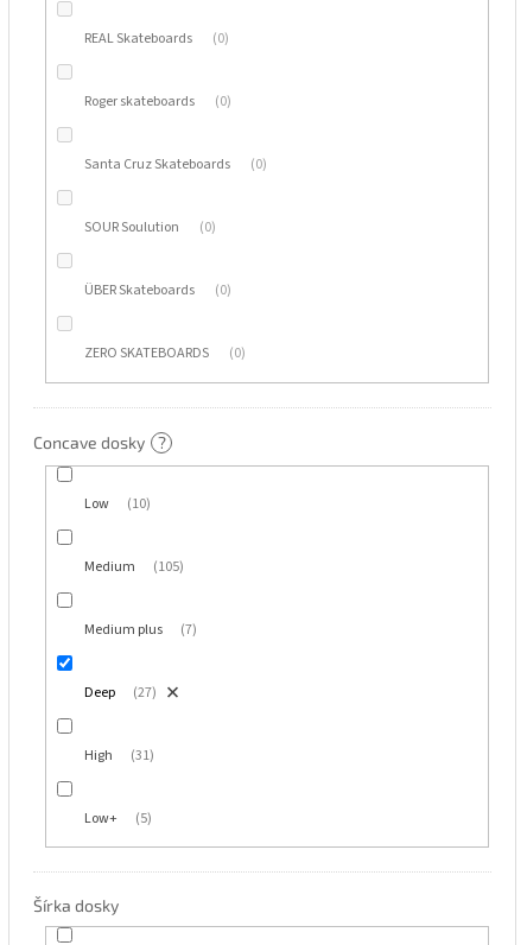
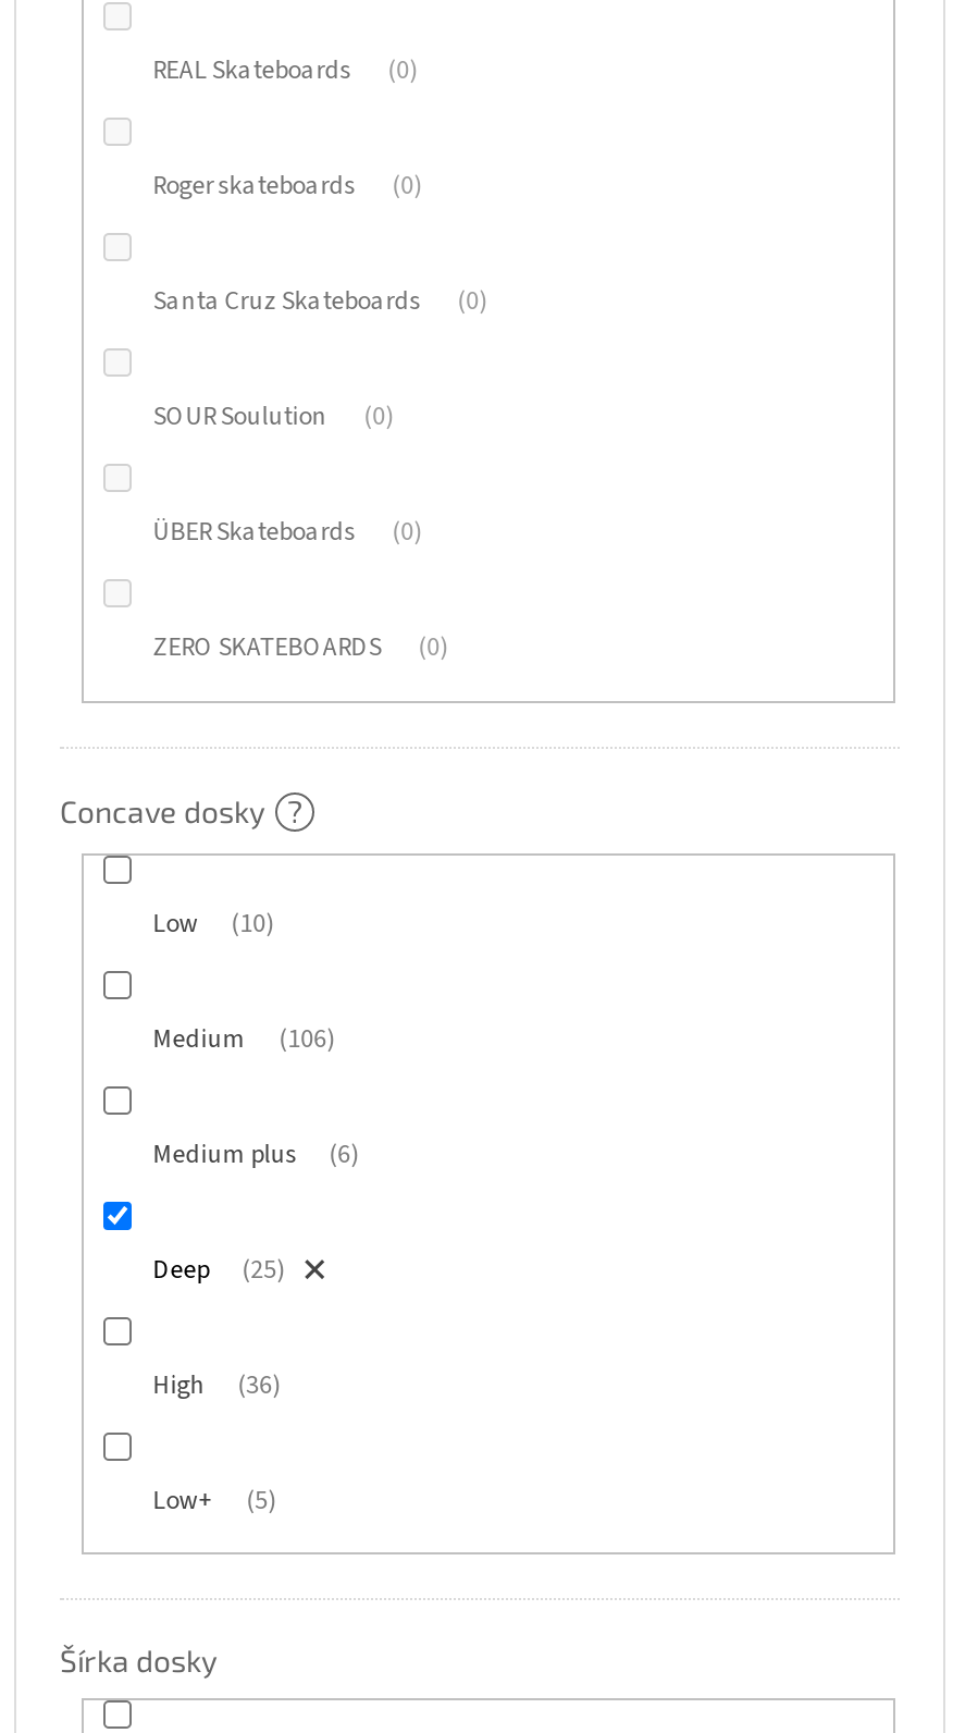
[84,556,179,576] Medium 105 -> [153,1020,327,1057] Medium 106
[84,619,192,639] Medium plus 7 -> [153,1136,351,1173] Medium plus 6
[84,682,151,702] Deep 27 -> [153,1251,277,1288] Deep 25
[84,745,149,765] High 31 -> [153,1366,272,1403] High 36

